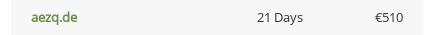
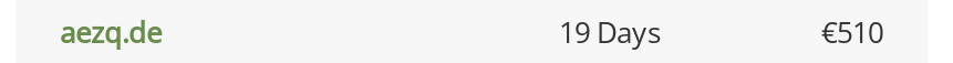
[256,8,302,26] 21 Days -> [559,12,661,52] 19 Days

